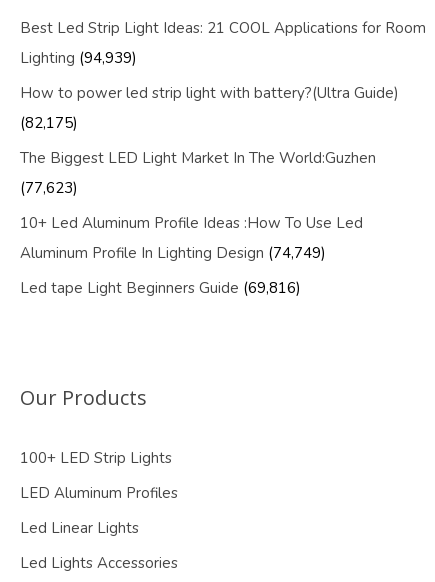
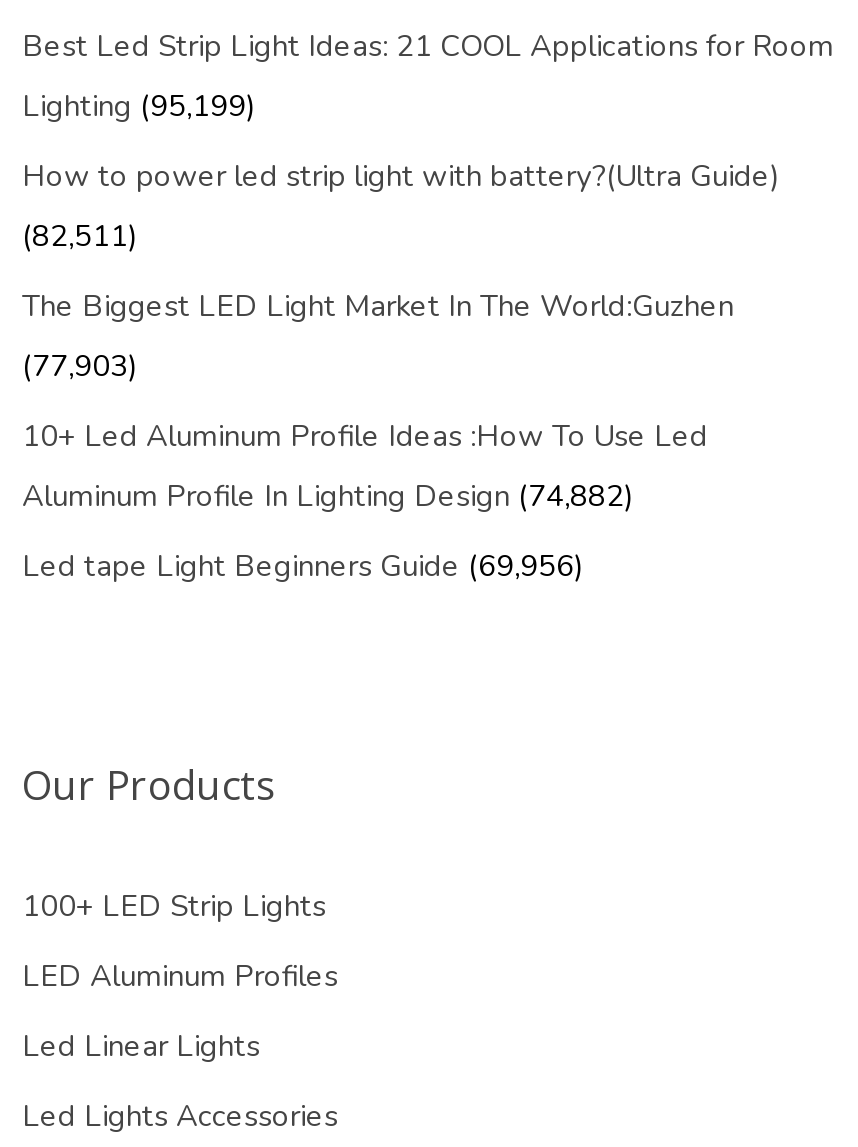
[20,48,137,68] Lighting (94,939) -> [22,86,256,126] Lighting (95,199)
[20,113,78,133] (82,175) -> [22,216,138,256] (82,511)
[20,178,78,198] (77,623) -> [22,346,138,386] (77,903)
[20,243,326,263] Aluminum Profile In Lighting Design (74,749) -> [22,476,634,516] Aluminum Profile In Lighting Design (74,882)
[20,278,301,298] Led tape Light Beginners Guide (69,816) -> [22,546,584,586] Led tape Light Beginners Guide (69,956)

